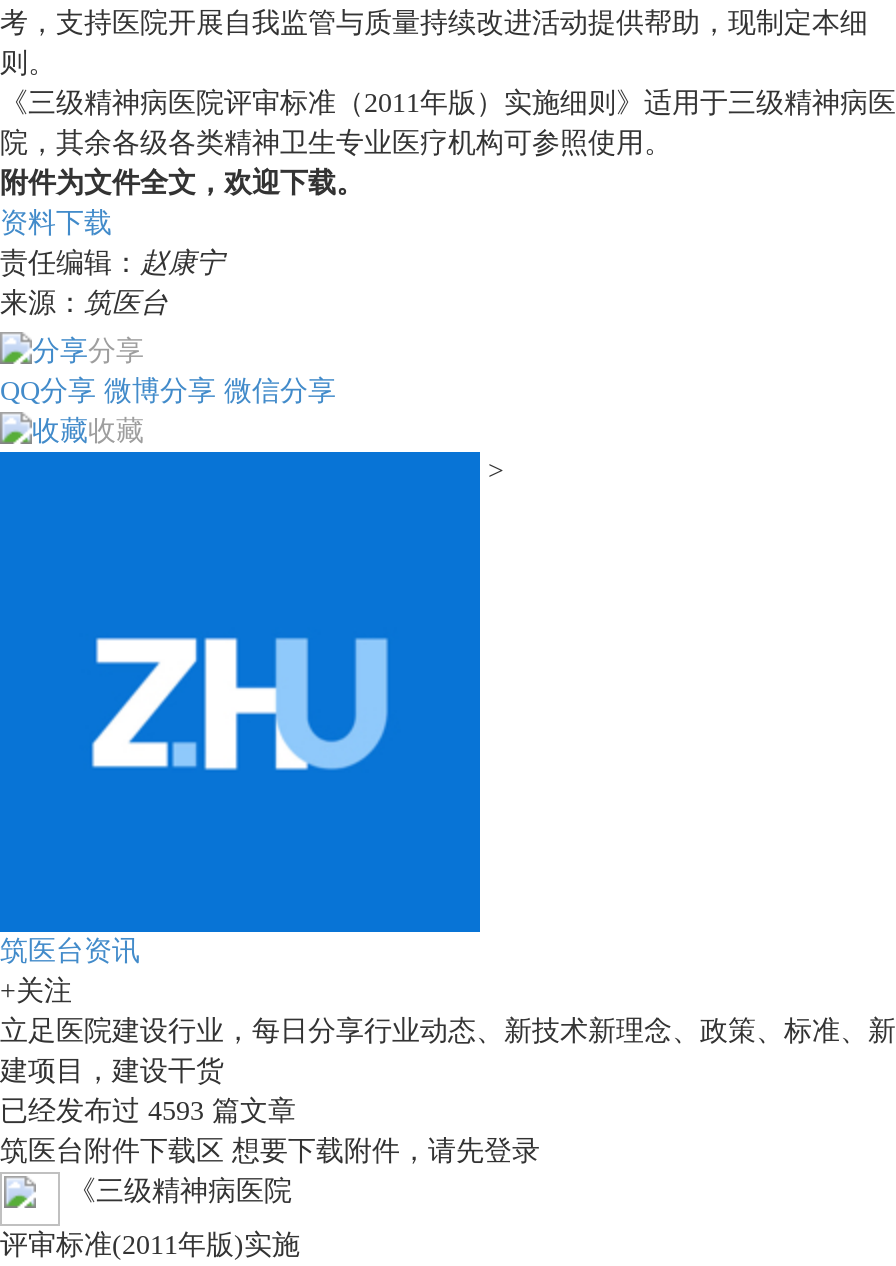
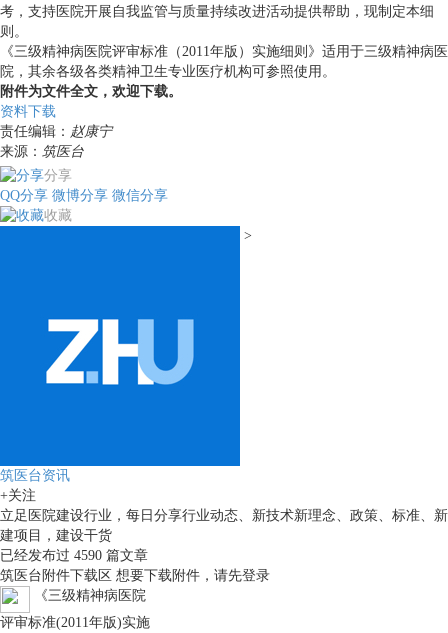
[0,1096,296,1126] 已经发布过4593篇文章 -> [0,548,148,563] 已经发布过4590篇文章

